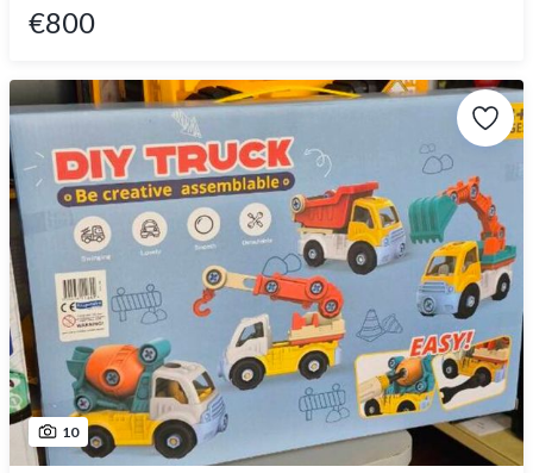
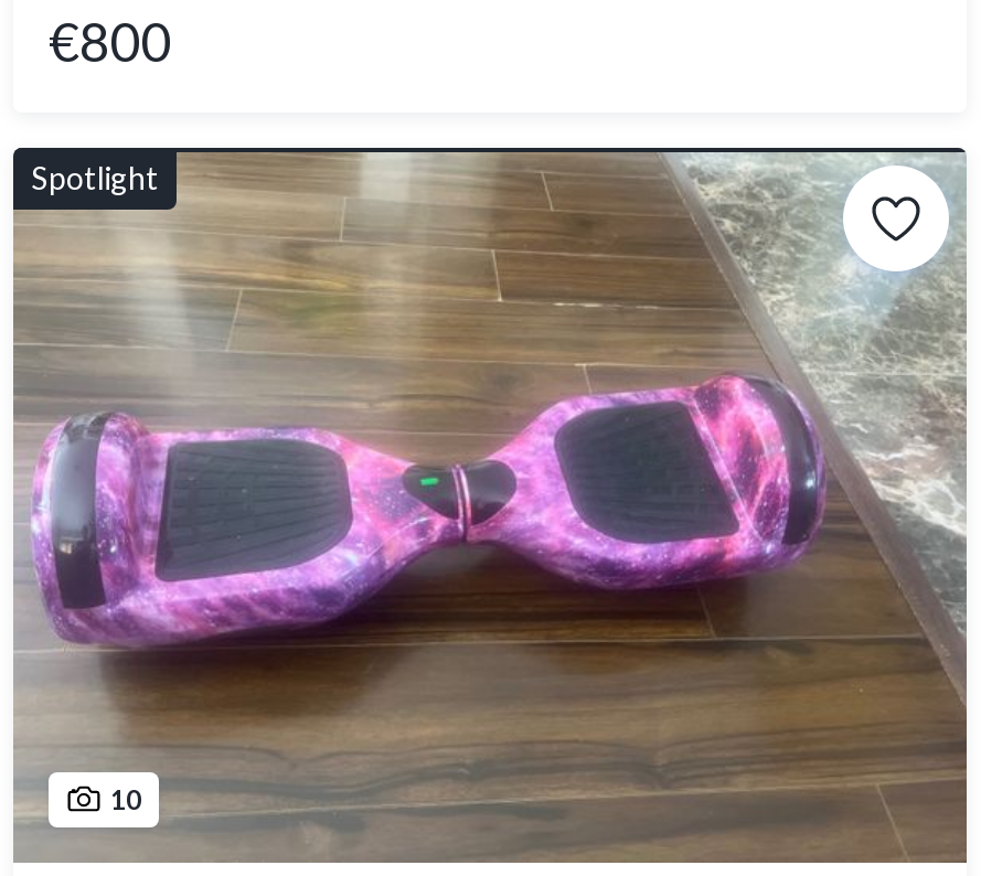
none -> [31,159,159,196] Spotlight
[8,79,525,467] [image] -> [13,146,969,865] [image]

